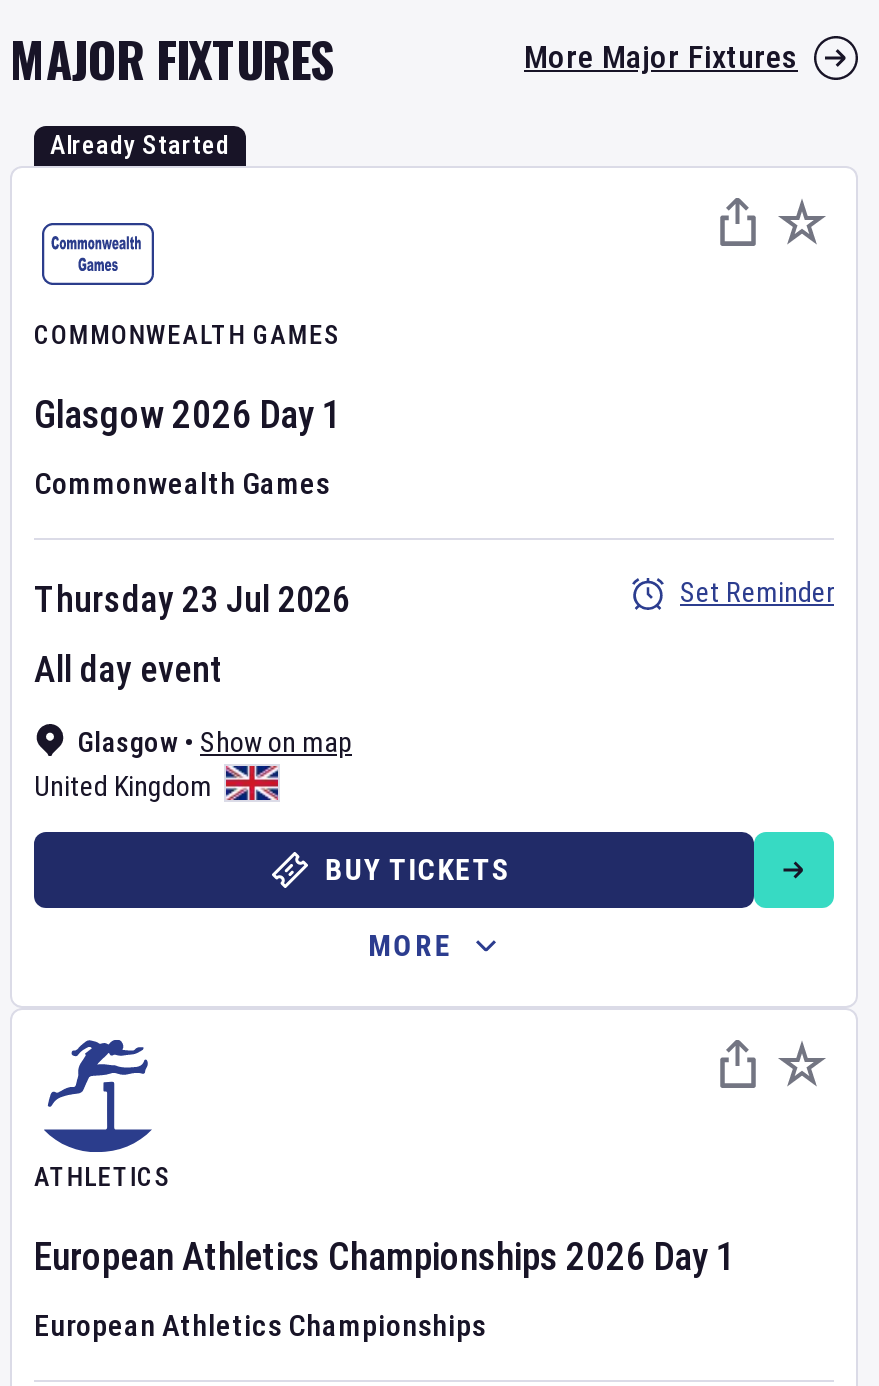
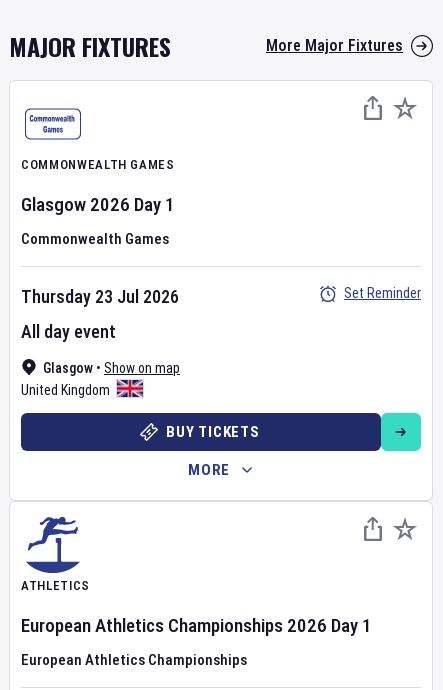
[50,130,230,160] Already Started -> none

